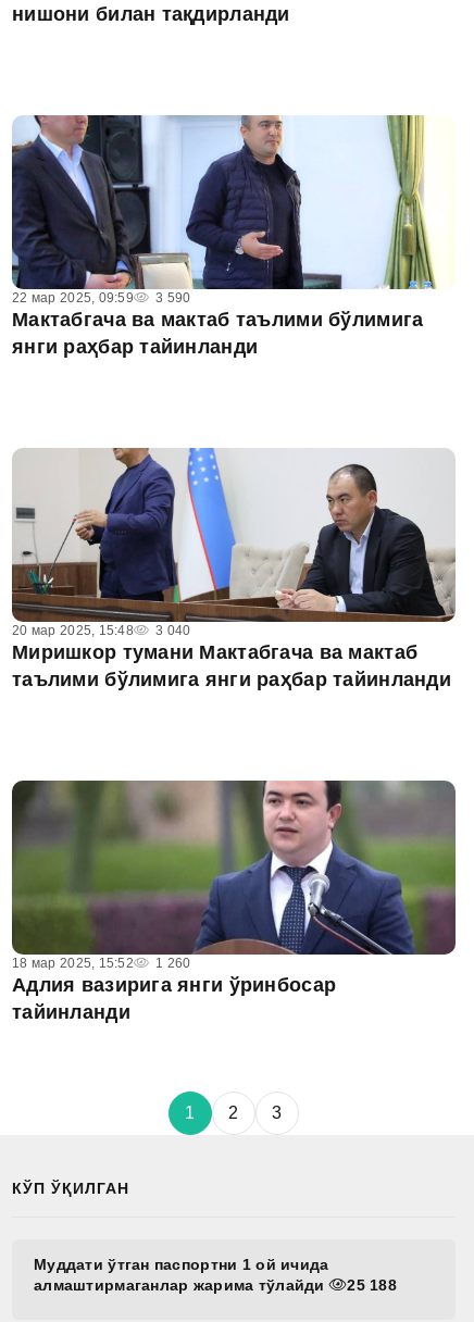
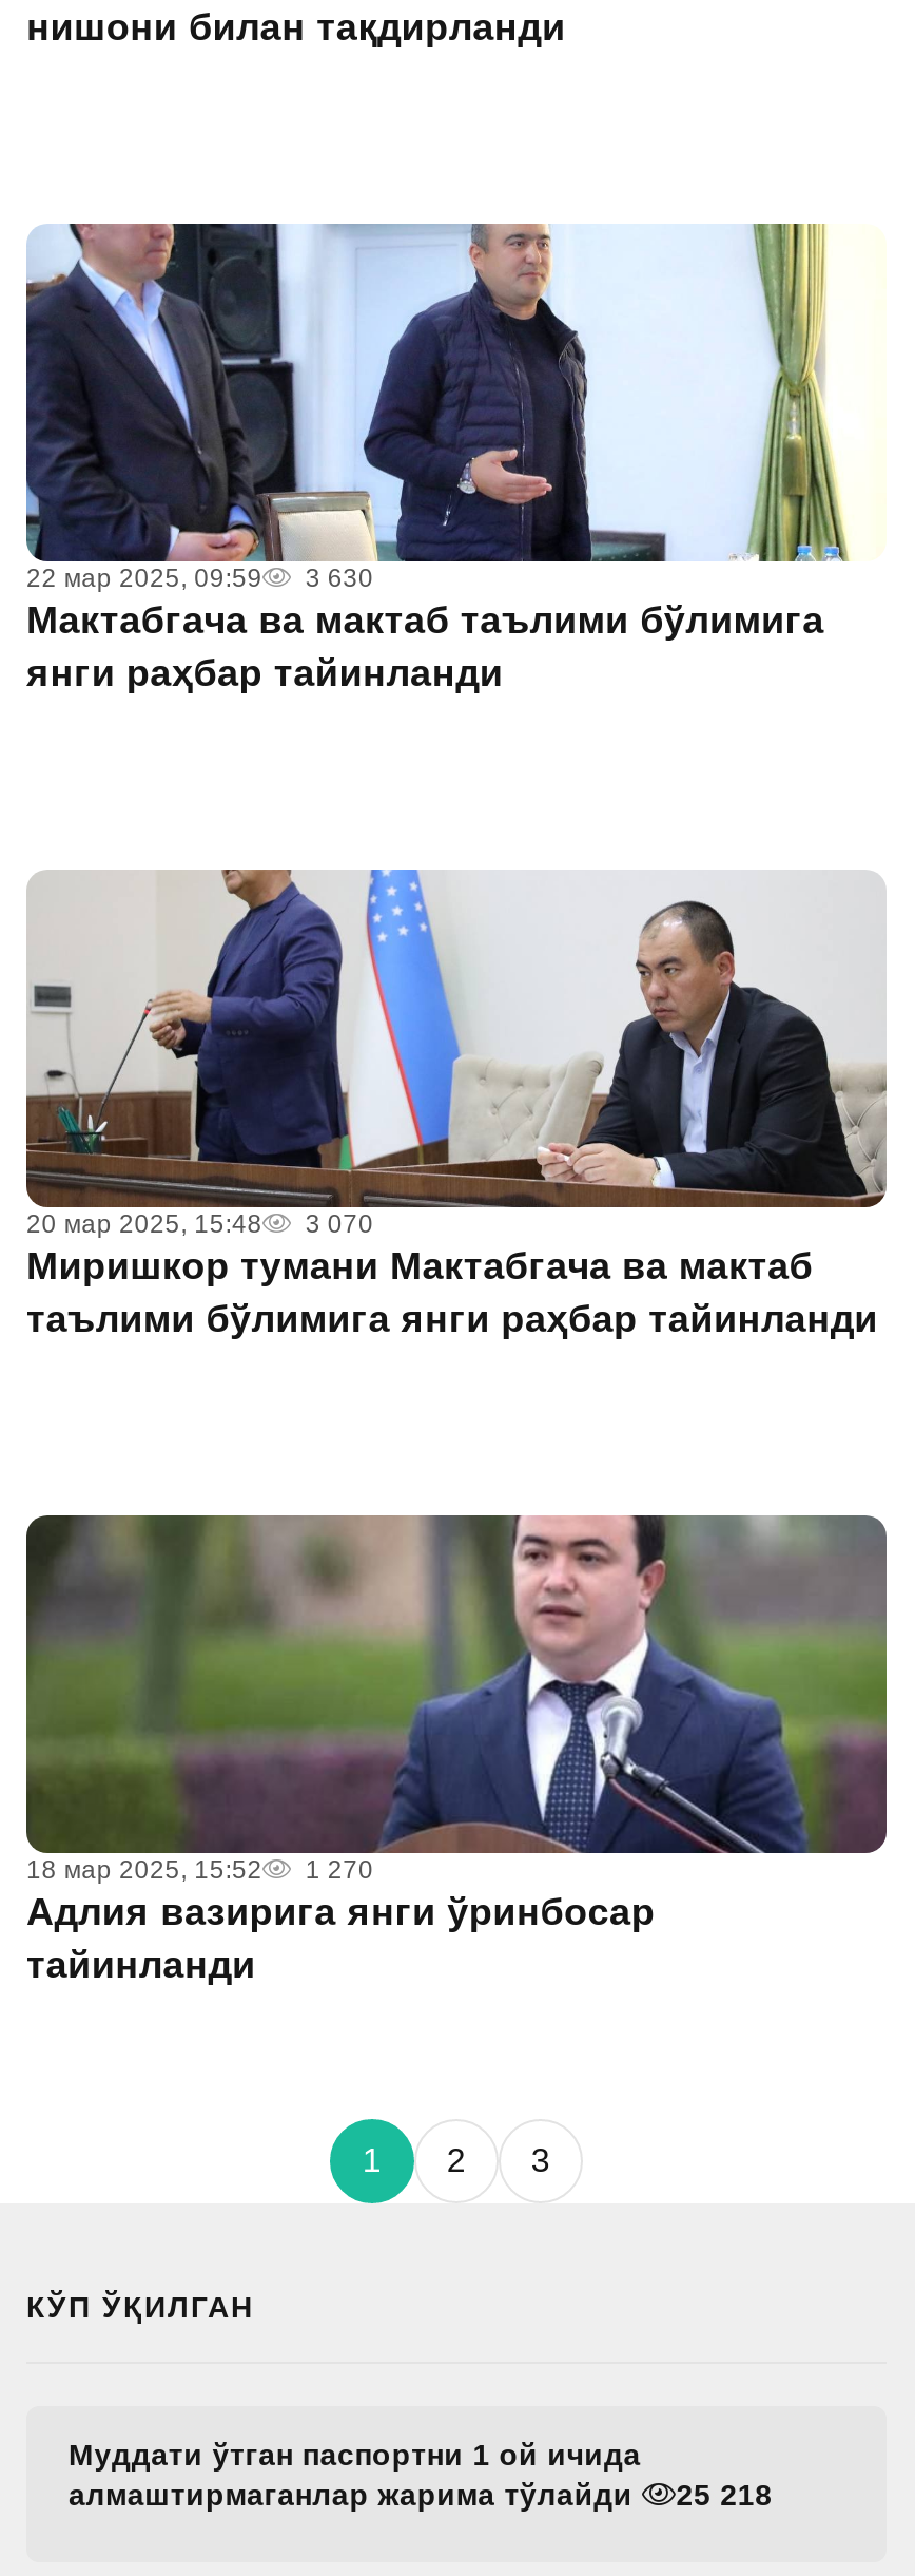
[12,290,191,305] 22 мар 2025, 09:59 3 590 -> [26,564,374,593] 22 мар 2025, 09:59 3 630
[12,623,191,638] 20 мар 2025, 15:48 3 040 -> [26,1209,374,1239] 20 мар 2025, 15:48 3 070
[12,956,191,971] 18 мар 2025, 15:52 1 260 -> [26,1855,374,1885] 18 мар 2025, 15:52 1 270
[34,1276,397,1294] алмаштирмаганлар жарима тўлайди 25 188 -> [69,2478,772,2512] алмаштирмаганлар жарима тўлайди 25 218

